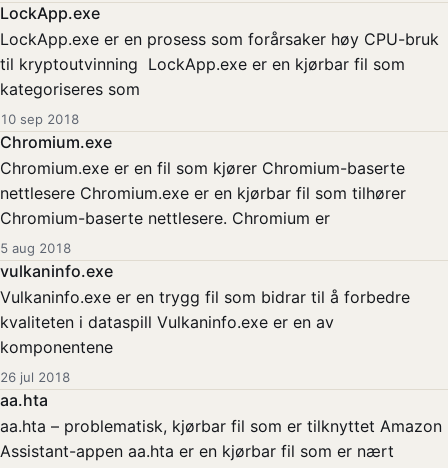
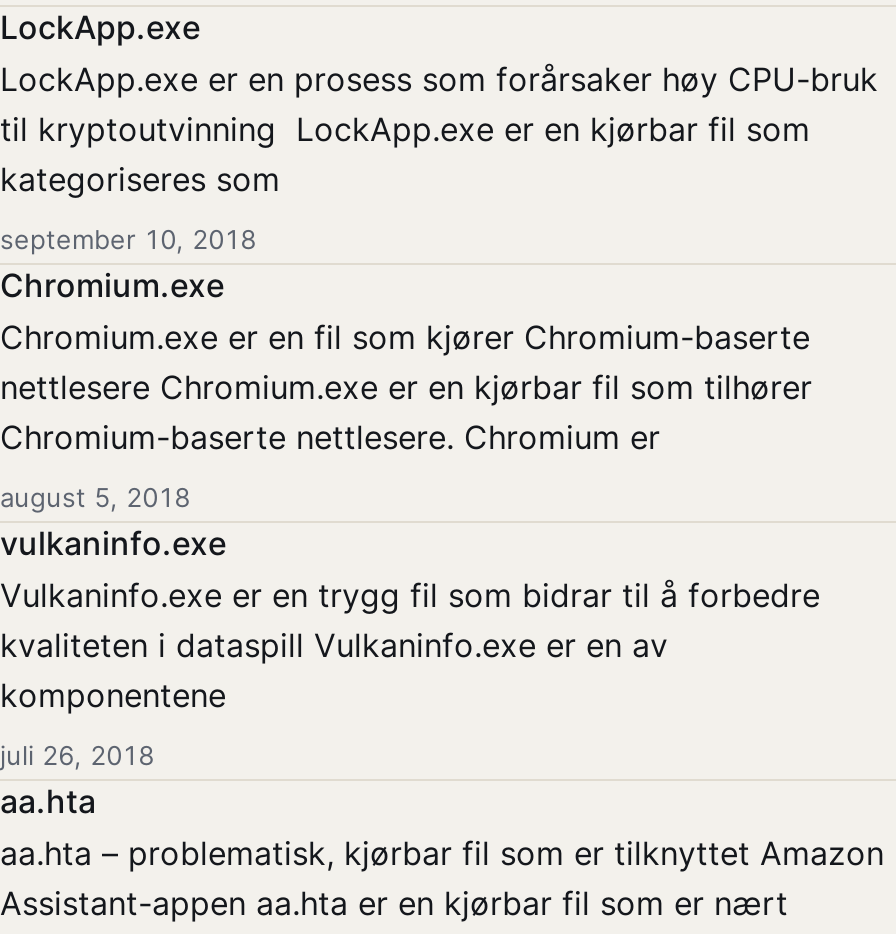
[0,111,79,127] 10 sep 2018 -> [0,223,256,255] september 10, 2018
[0,240,71,256] 5 aug 2018 -> [0,481,190,513] august 5, 2018
[0,369,70,385] 26 jul 2018 -> [0,739,154,771] juli 26, 2018

